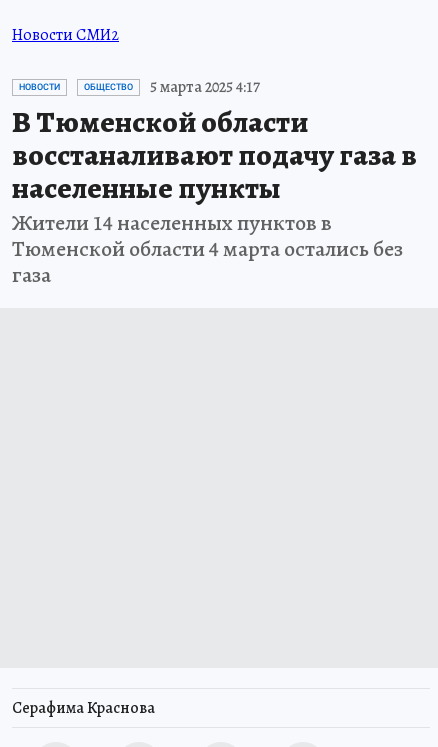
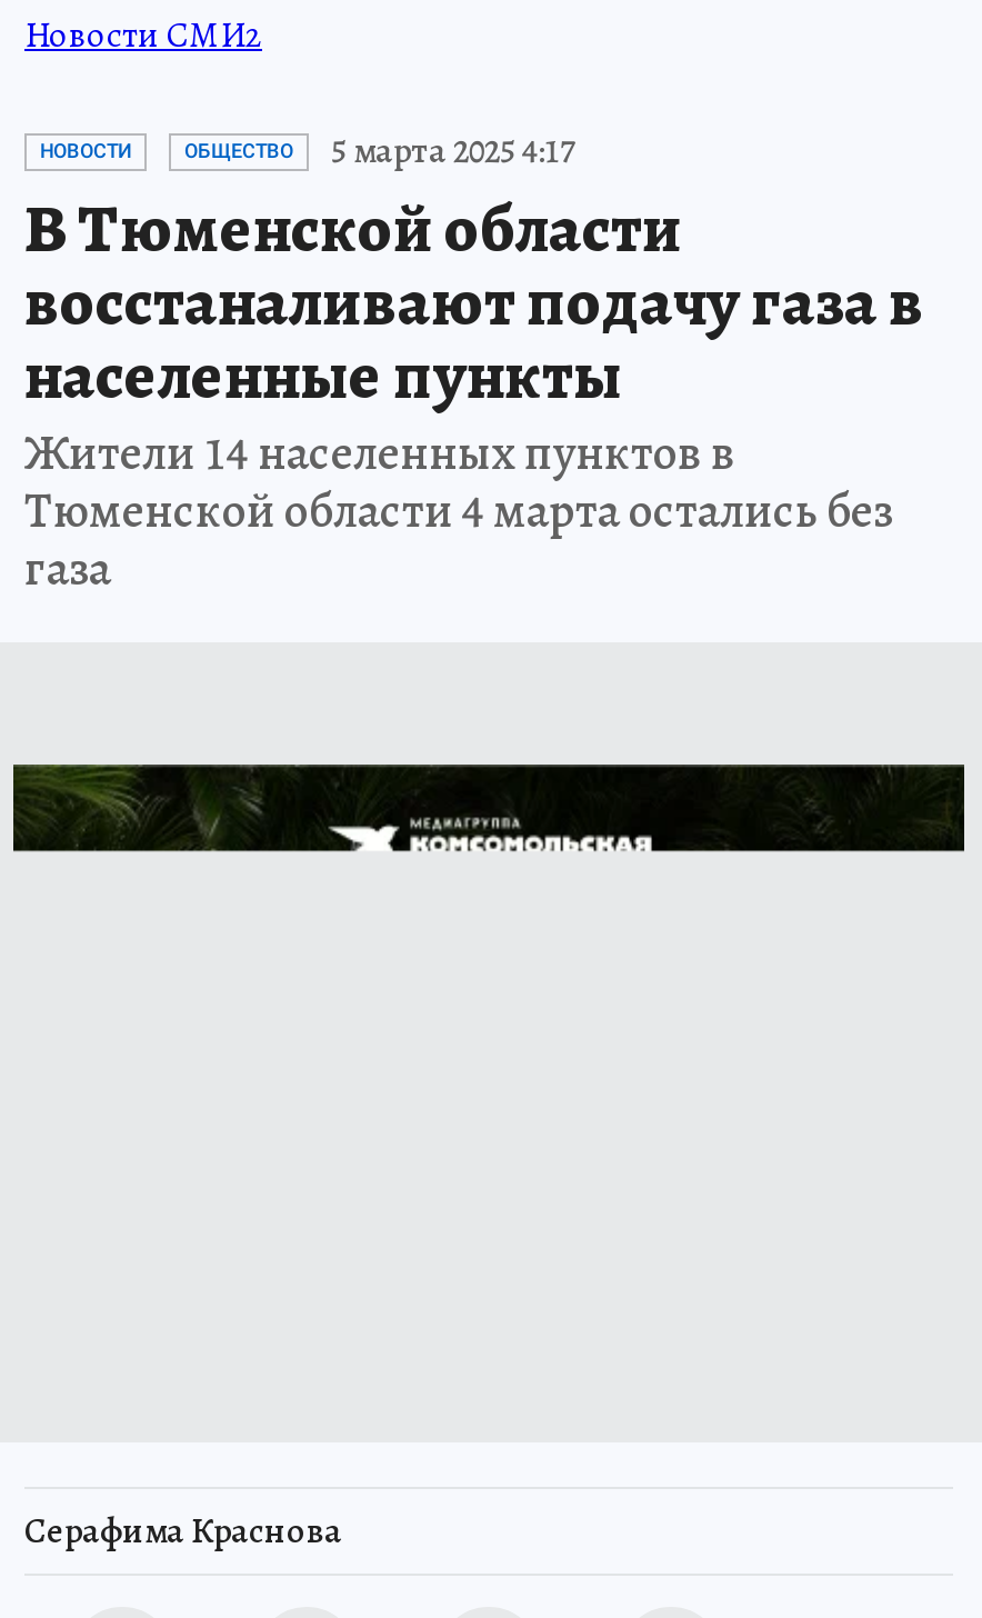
none -> [11,762,966,853] [image]

